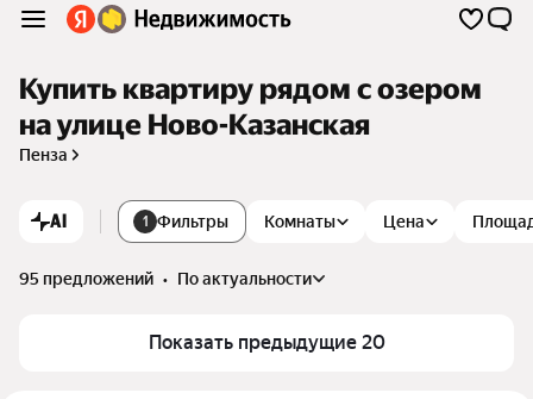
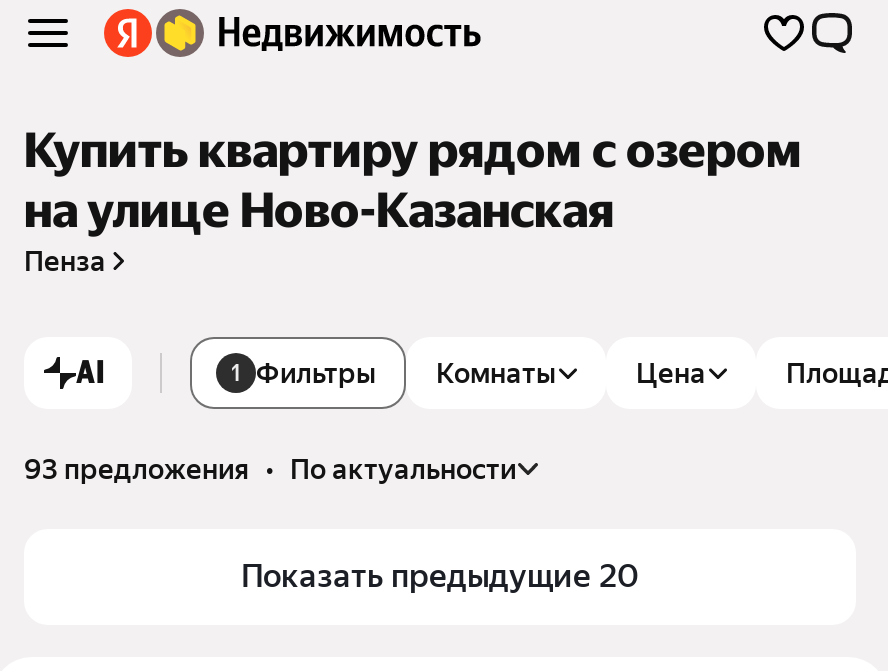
[19,269,312,288] 95 предложений • по актуальности -> [24,453,516,485] 93 предложения • по актуальности

